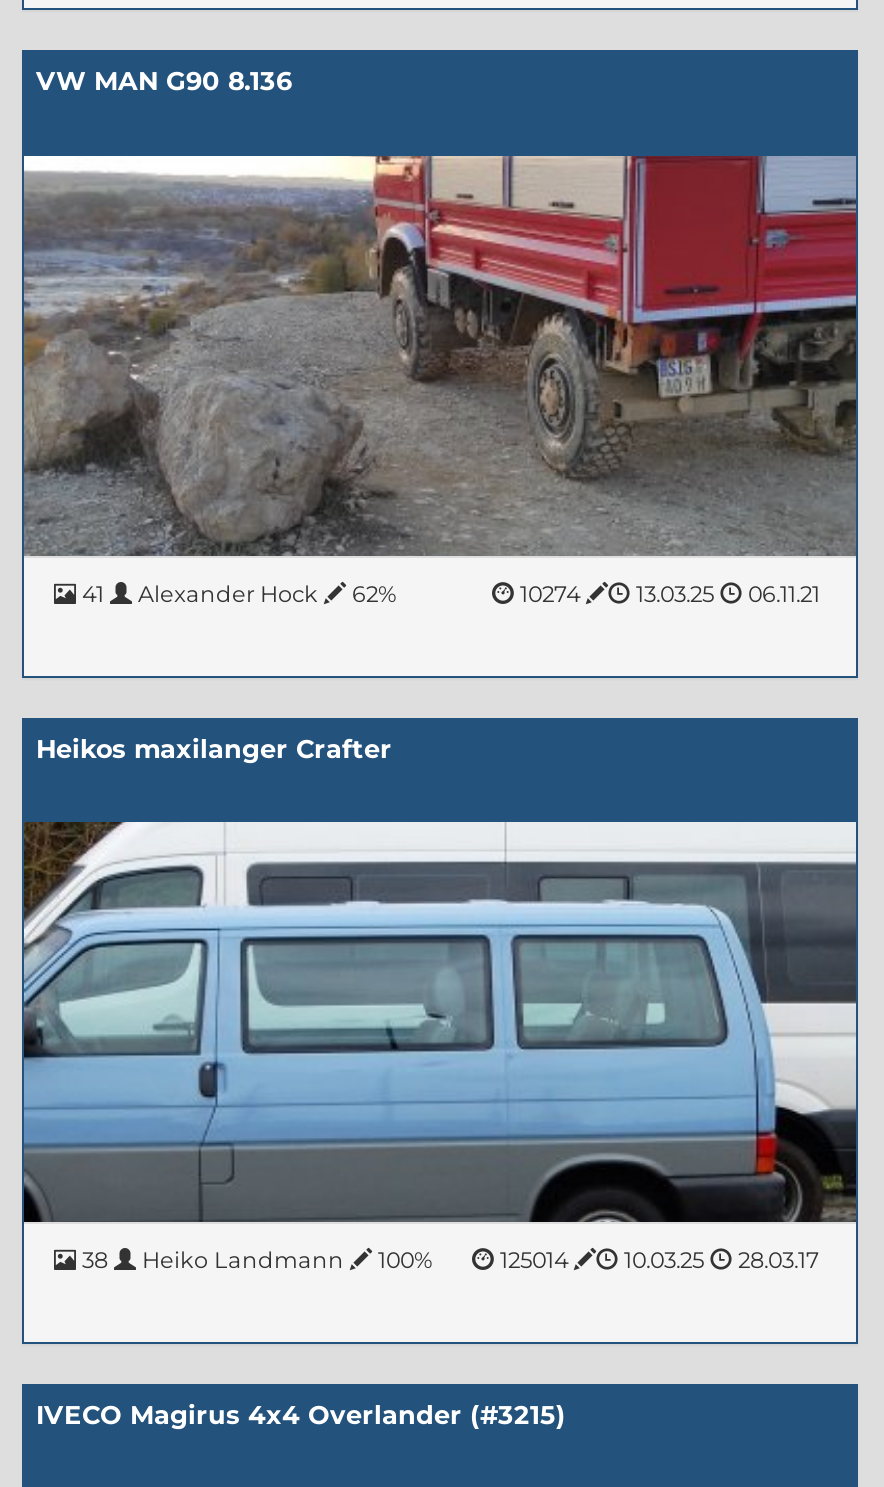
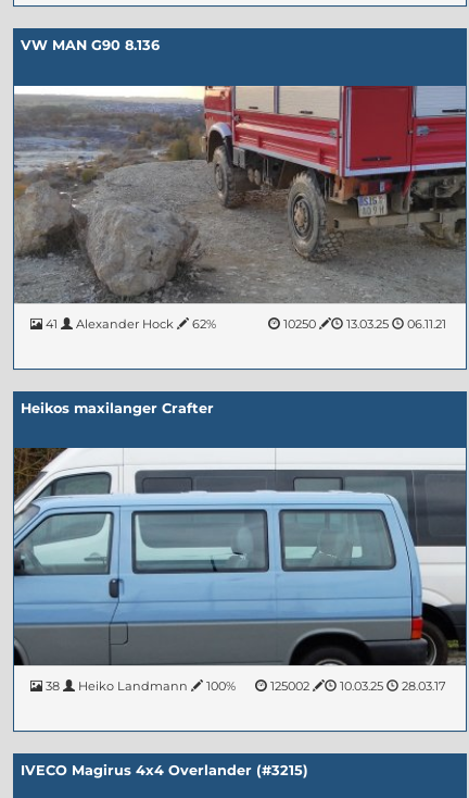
[514,579,826,607] 10274 13.03.25 06.11.21 -> [280,316,449,331] 10250 13.03.25 06.11.21
[494,1246,574,1274] 125014 -> [267,679,313,694] 125002

